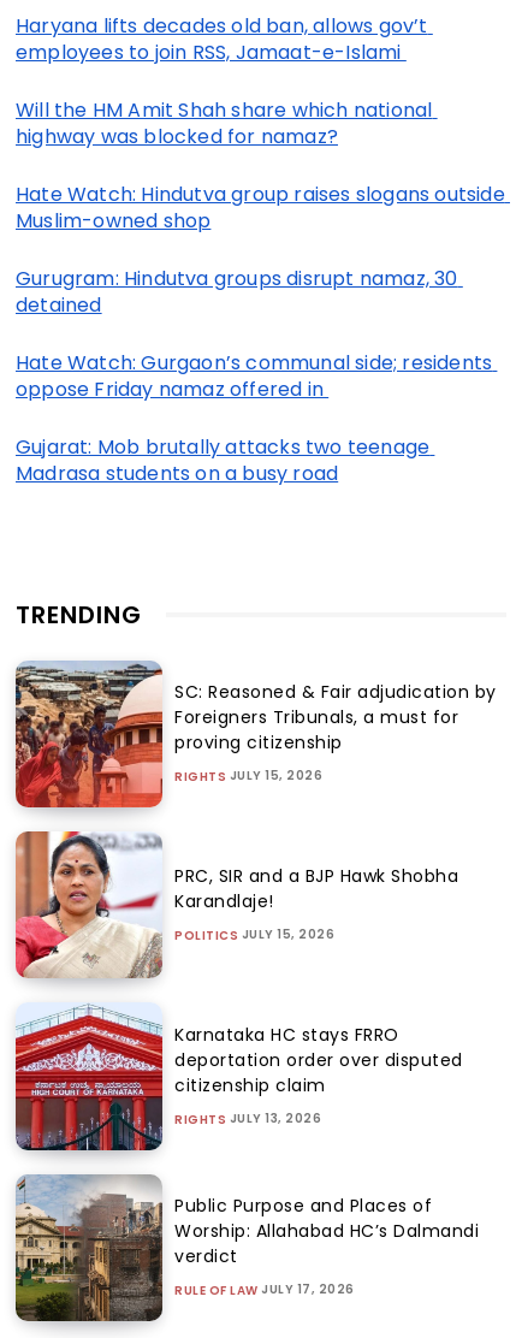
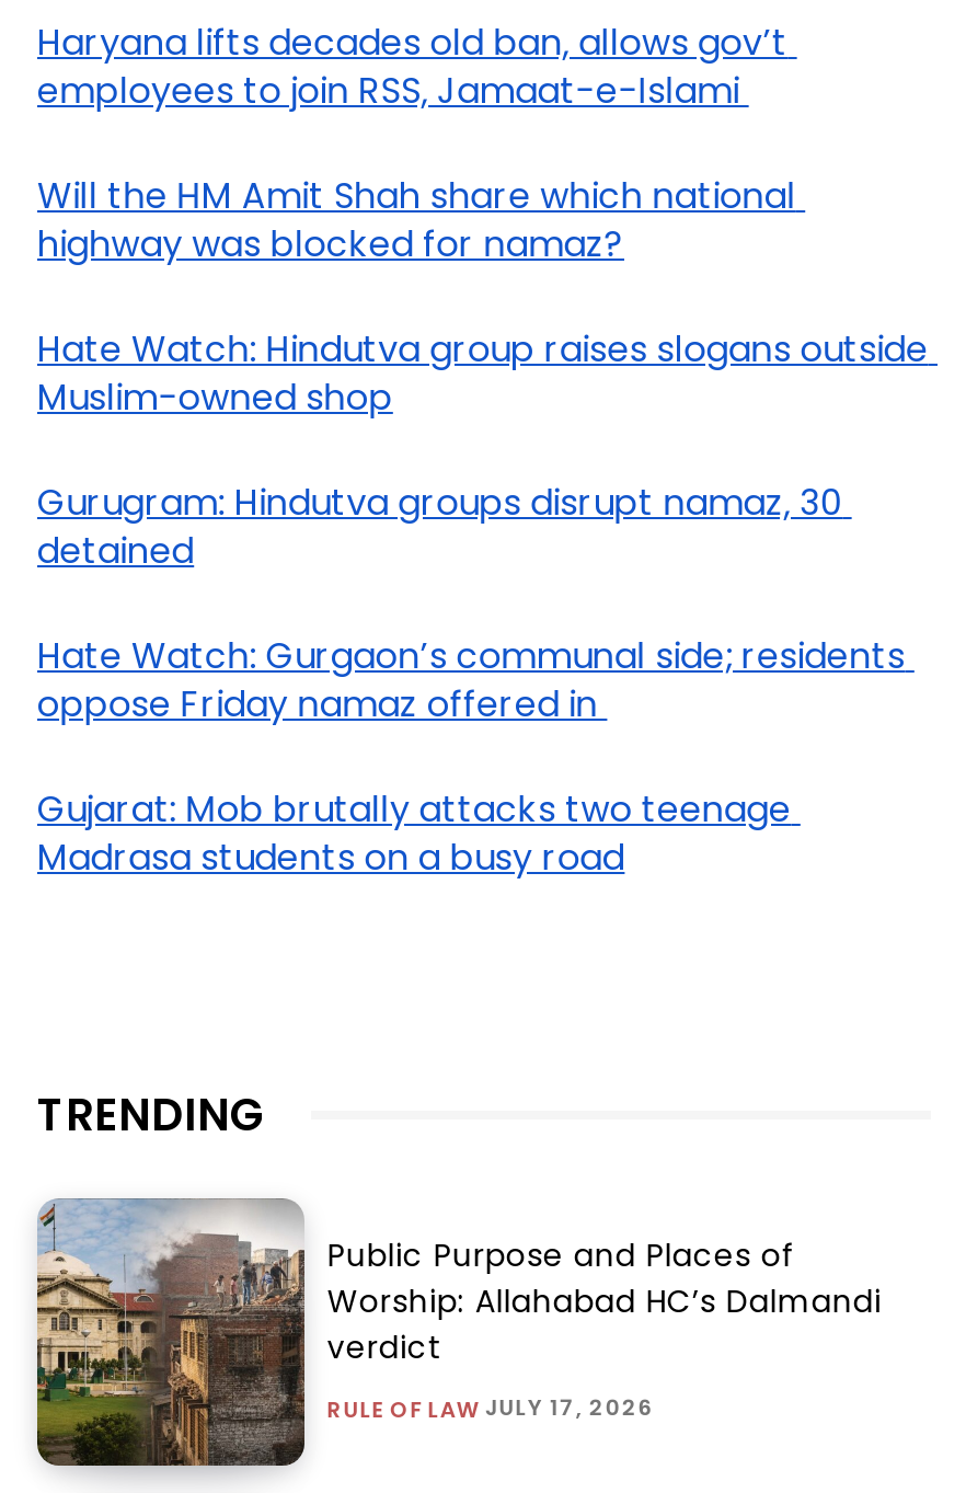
[14,661,497,809] [image] | SC: Reasoned & Fair adjudication by | Foreigners Tribunals, a must for | proving citizenship | RIGHTS JULY 15, 2026 -> none
[13,830,459,983] [image] | PRC, SIR and a BJP Hawk Shobha | Karandlaje! | POLITICS JULY 15, 2026 -> none
[13,1004,463,1155] [image] | Karnataka HC stays FRRO | deportation order over disputed | citizenship claim | RIGHTS JULY 13, 2026 -> none

